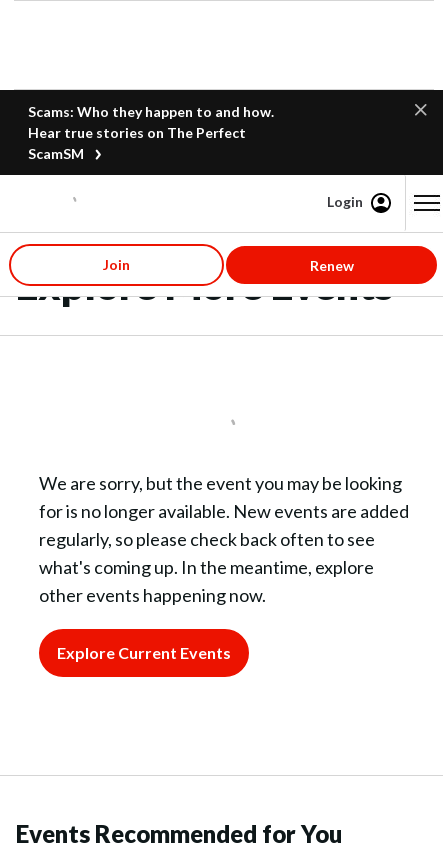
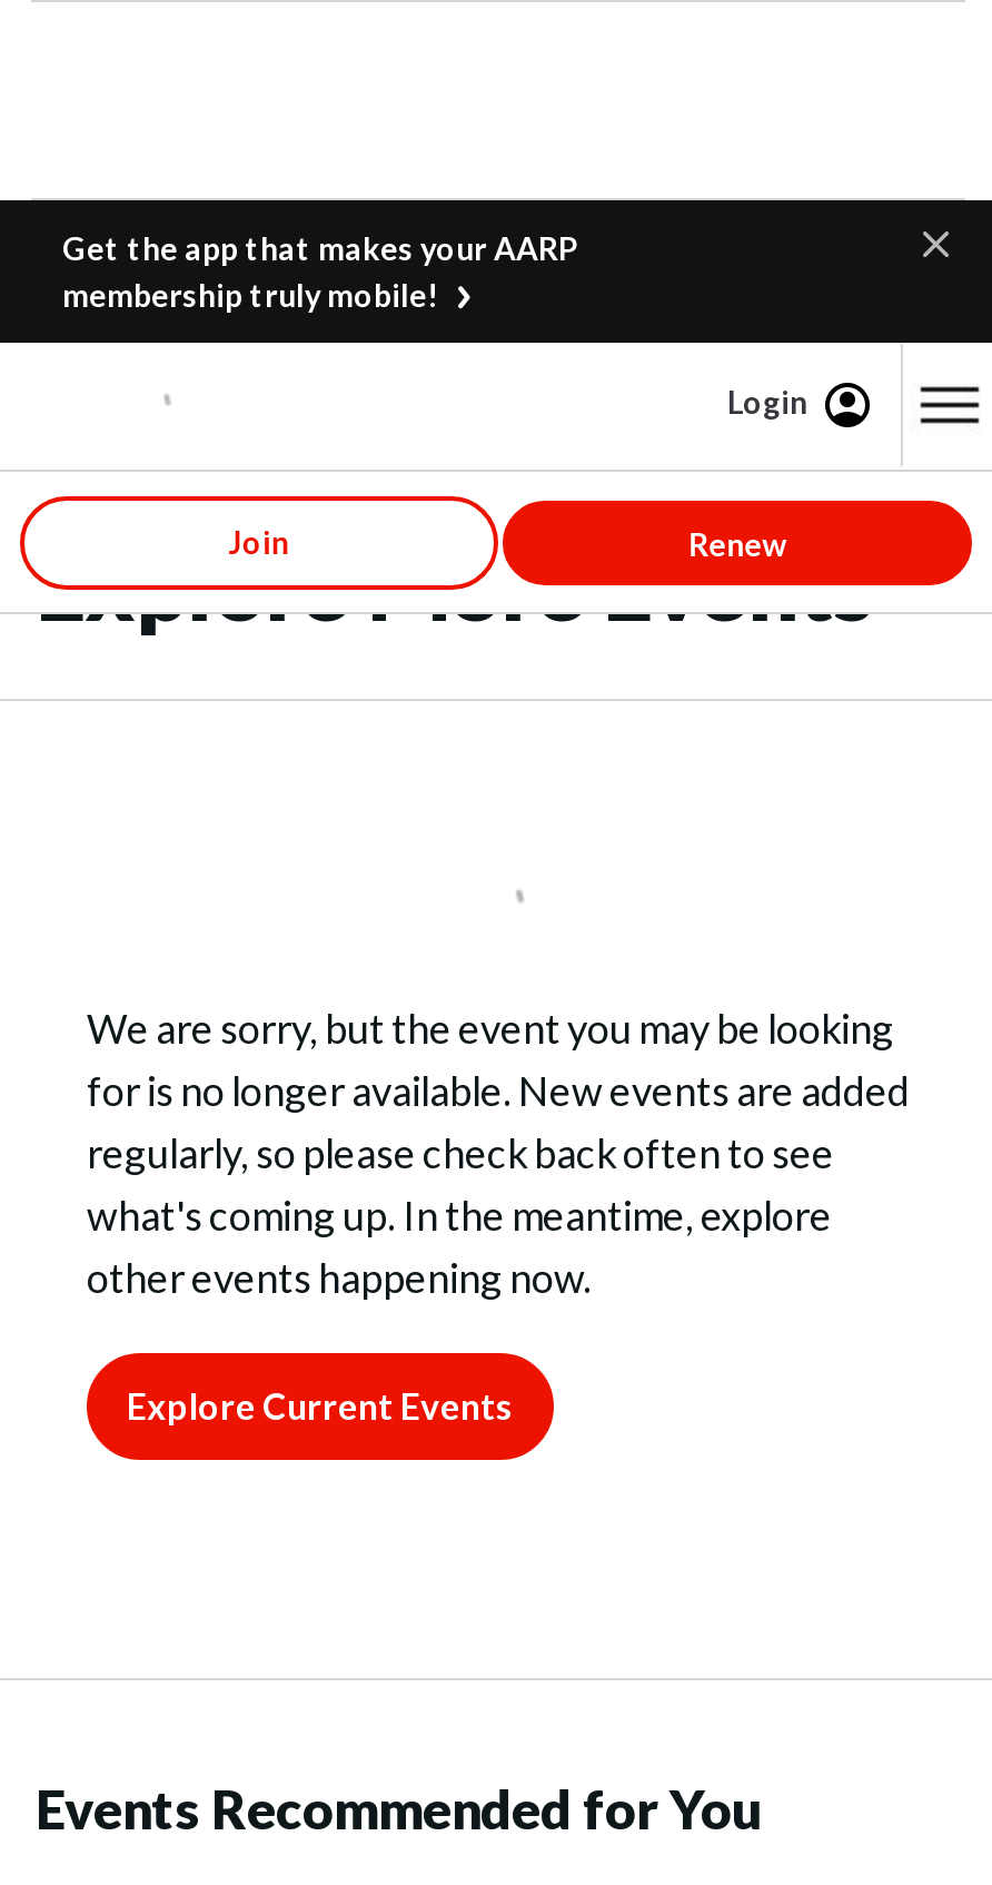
[28,103,274,162] Scams: Who they happen to and how. | Hear true stories on The Perfect | ScamSM -> [62,229,578,314] Get the app that makes your AARP | membership truly mobile!

